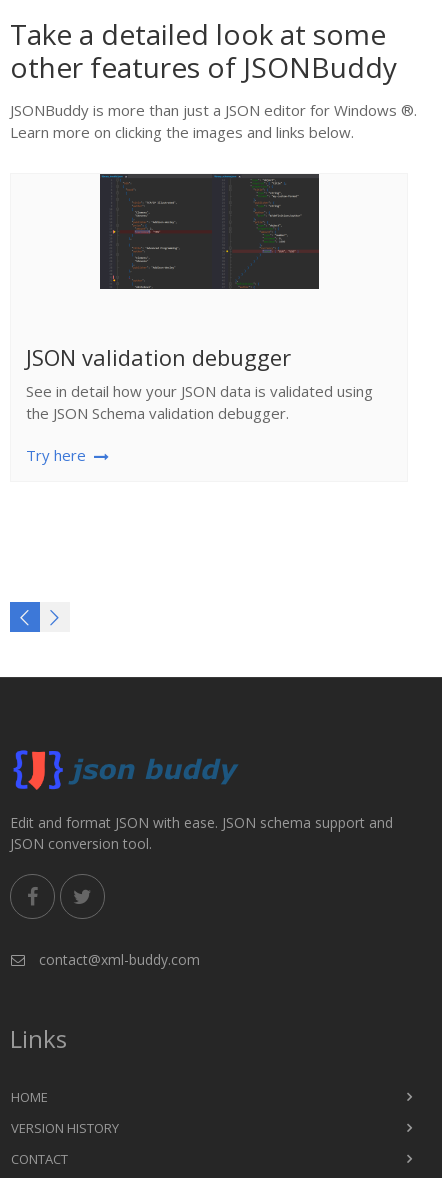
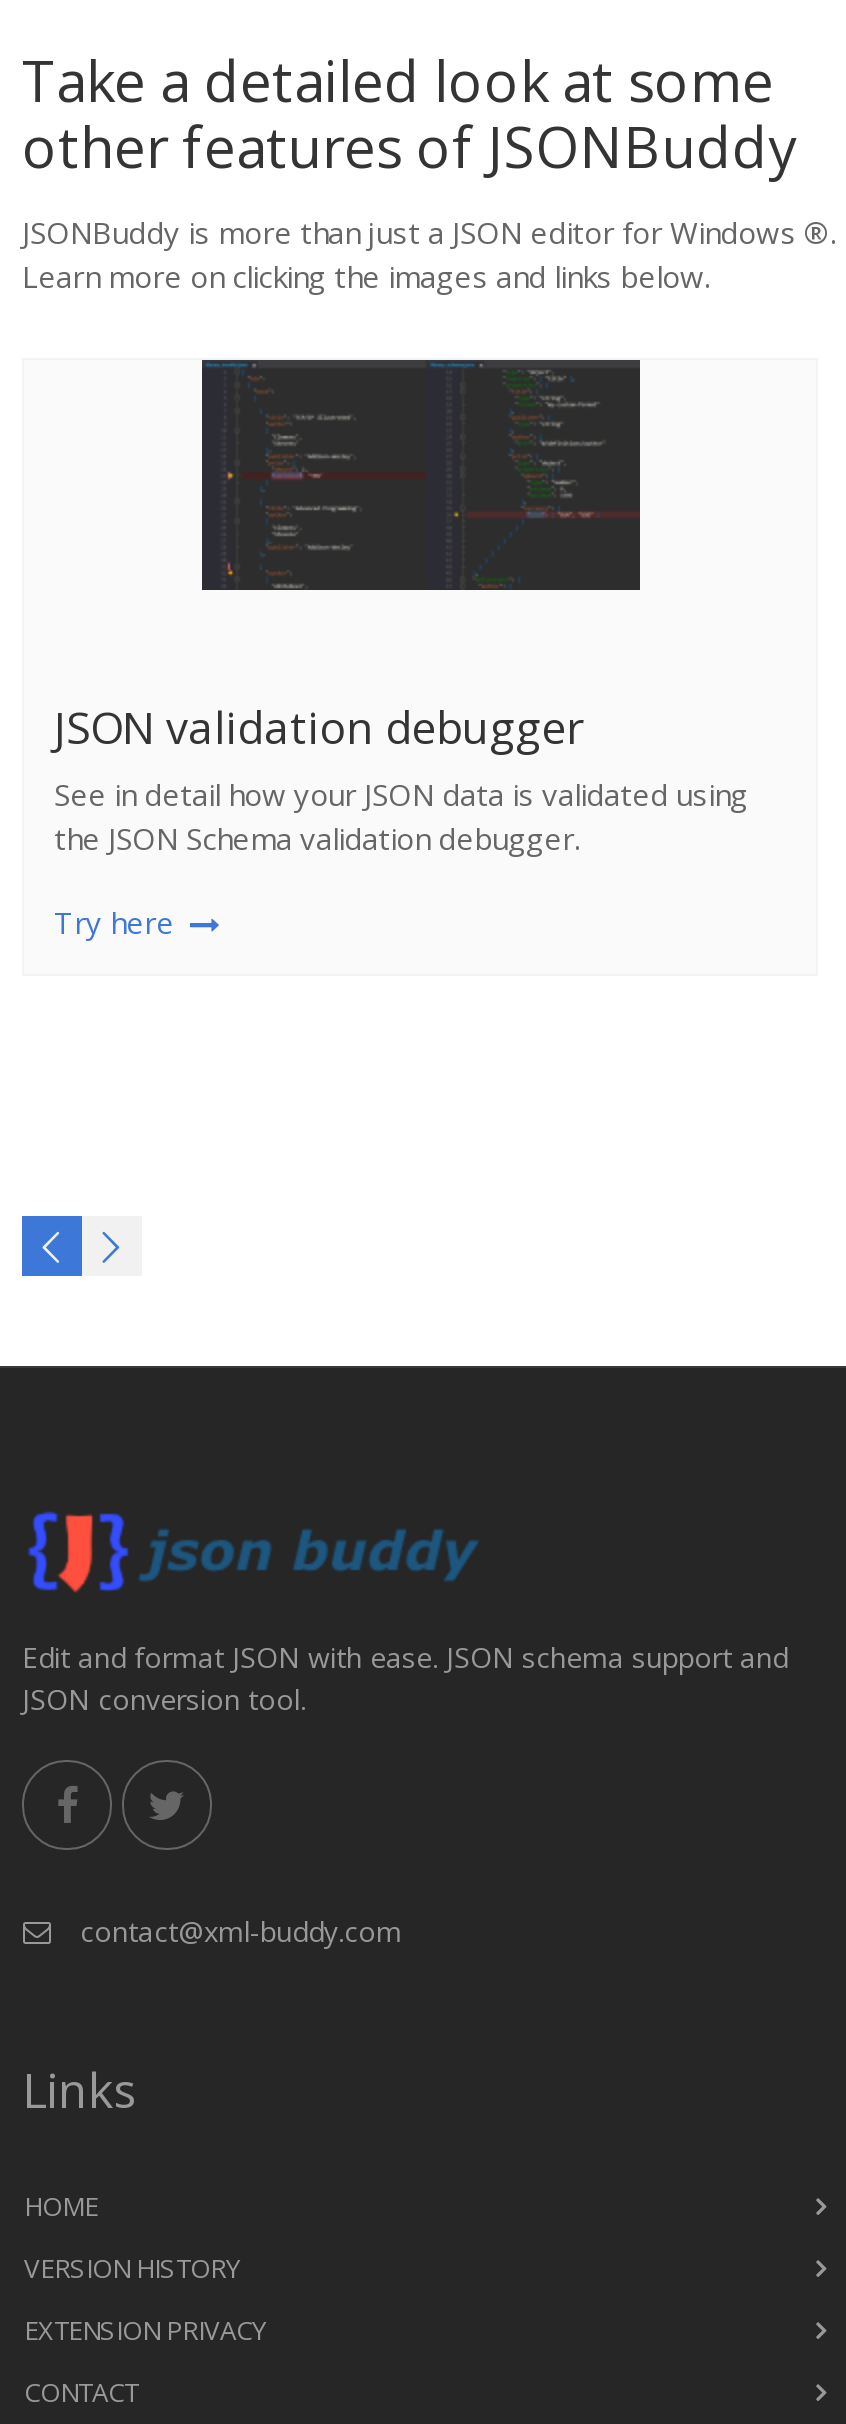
none -> [24,2313,266,2349] EXTENSION PRIVACY

